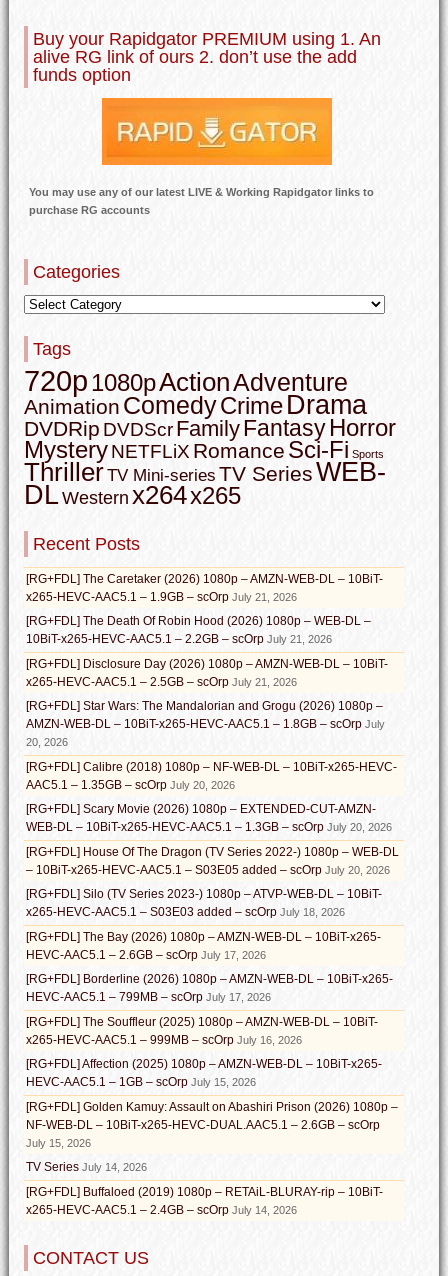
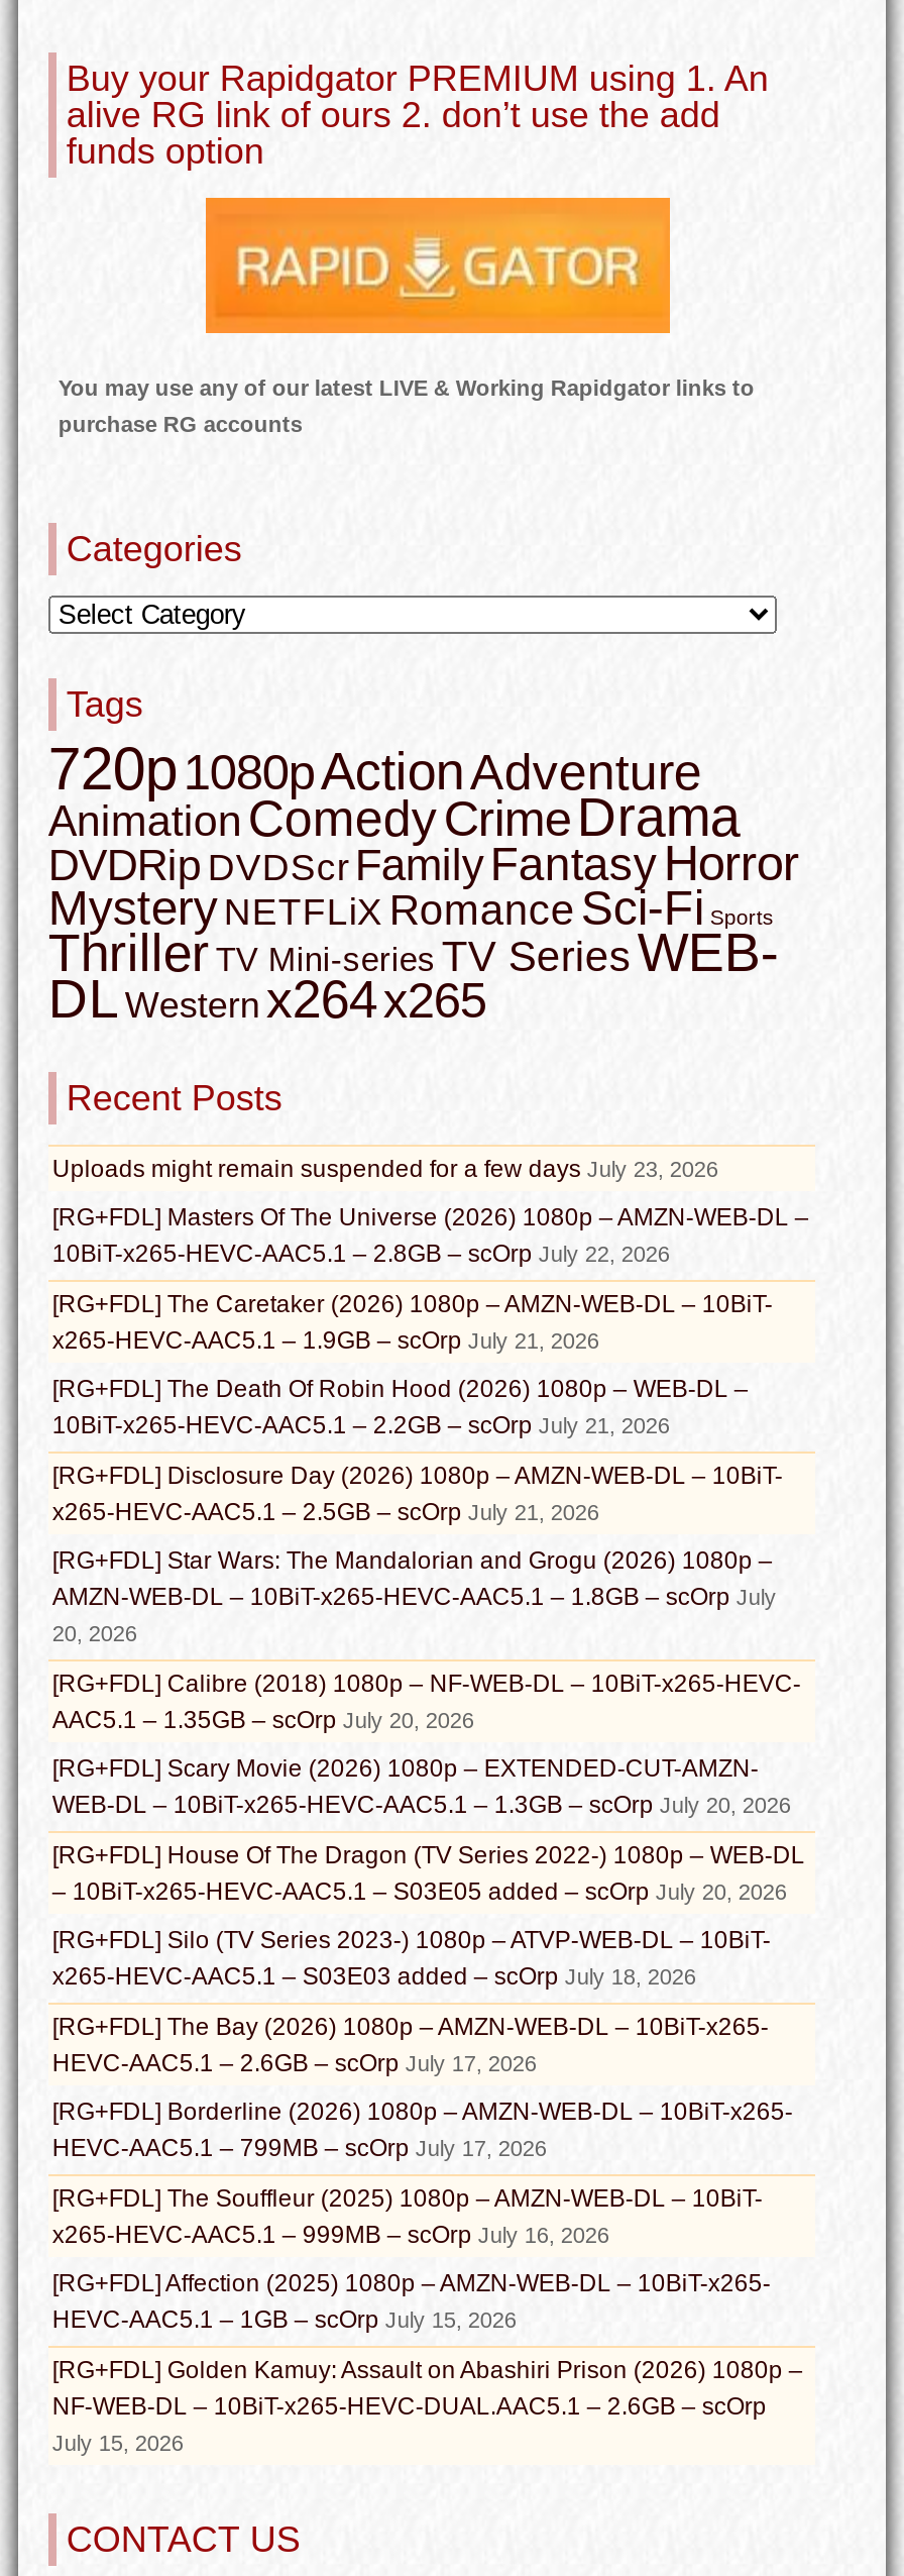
none -> [52,1155,809,1268] Uploads might remain suspended for a few days July 23, 2026 | [RG+FDL] Masters Of The Universe (2026) 1080p – AMZN-WEB-DL – | 10BiT-x265-HEVC-AAC5.1 – 2.8GB – scOrp July 22, 2026
moved [26,572,399,1149] -> [52,1291,805,2455]: [RG+FDL] The Caretaker (2026) 1080p – AMZN-WEB-DL – 10BiT- | x265-HEVC-AAC5.1 – 1.9GB – scOrp July 21, 2026 | [RG+FDL] The Death Of Robin Hood (2026) 1080p – WEB-DL – | ... | NF-WEB-DL – 10BiT-x265-HEVC-DUAL.AAC5.1 – 2.6GB – scOrp | July 15, 2026
[26,1160,383,1217] TV Series July 14, 2026 | [RG+FDL] Buffaloed (2019) 1080p – RETAiL-BLURAY-rip – 10BiT- | x265-HEVC-AAC5.1 – 2.4GB – scOrp July 14, 2026 -> none

